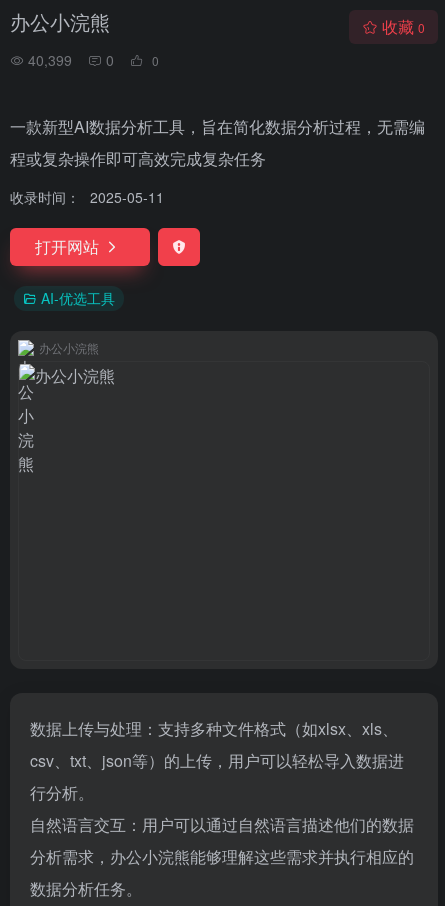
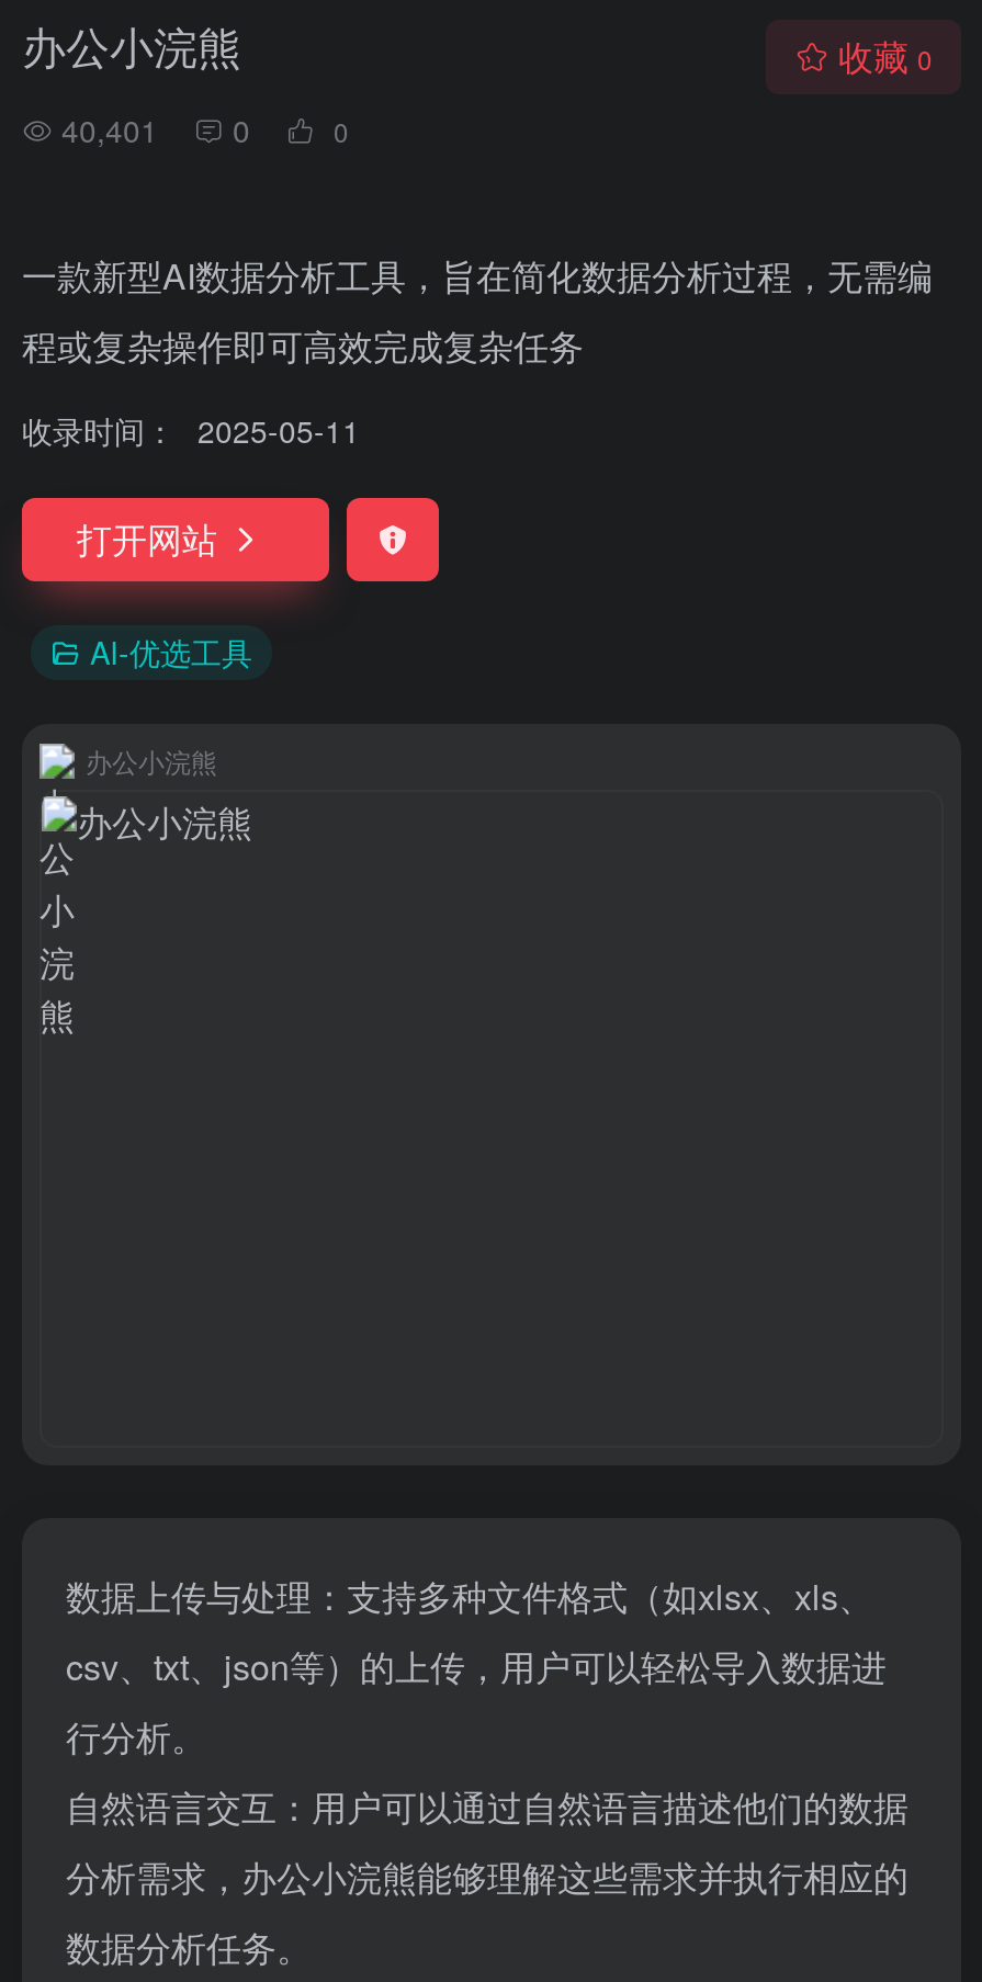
[24,50,114,70] 40,399 0 -> [53,107,250,151] 40,401 0

